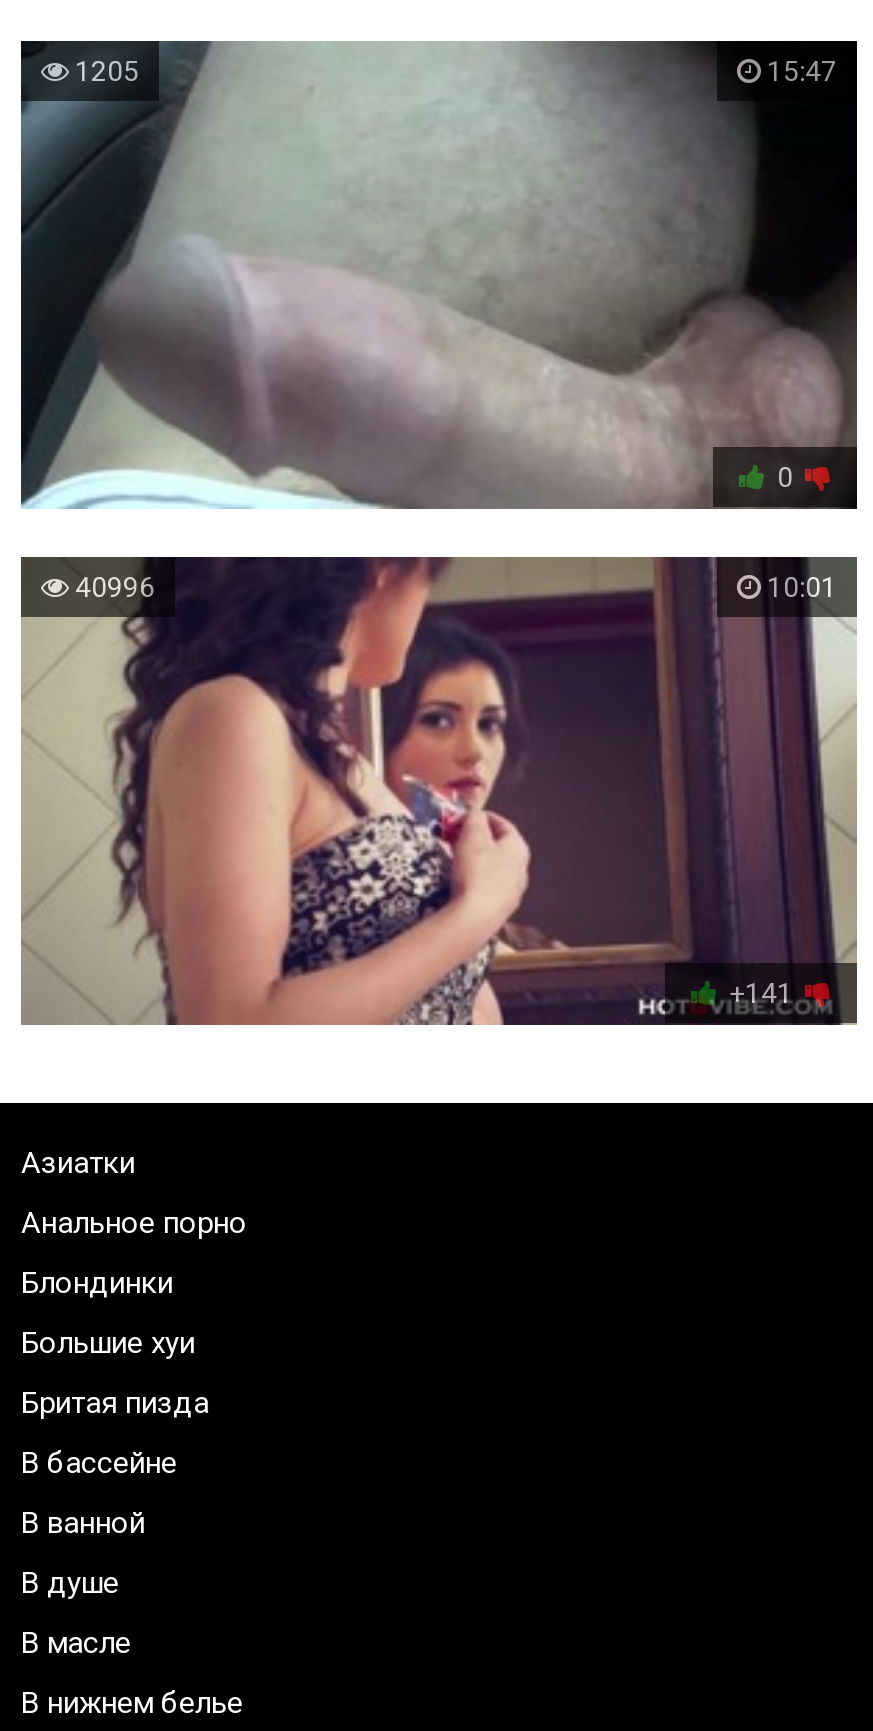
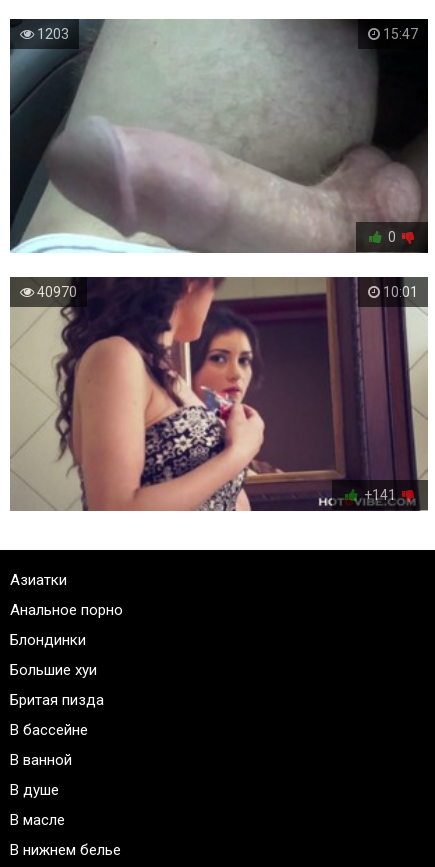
[69,55,139,87] 1205 -> [34,26,69,42] 1203
[69,571,155,603] 40996 -> [34,284,77,300] 40970

